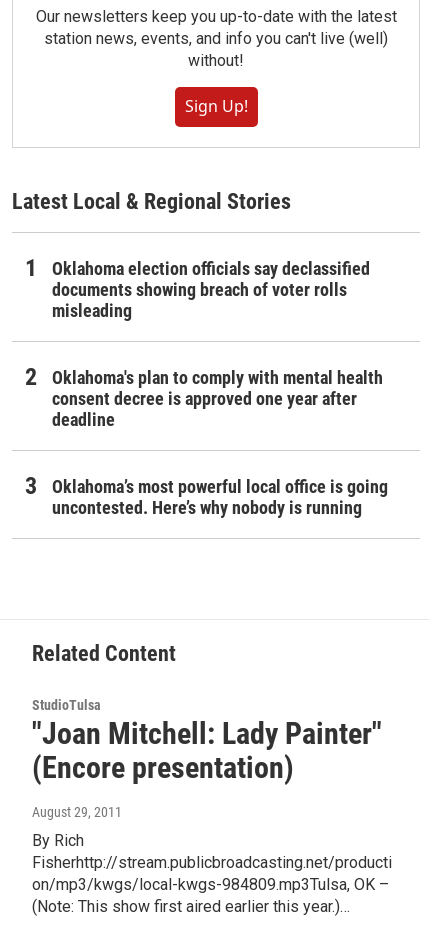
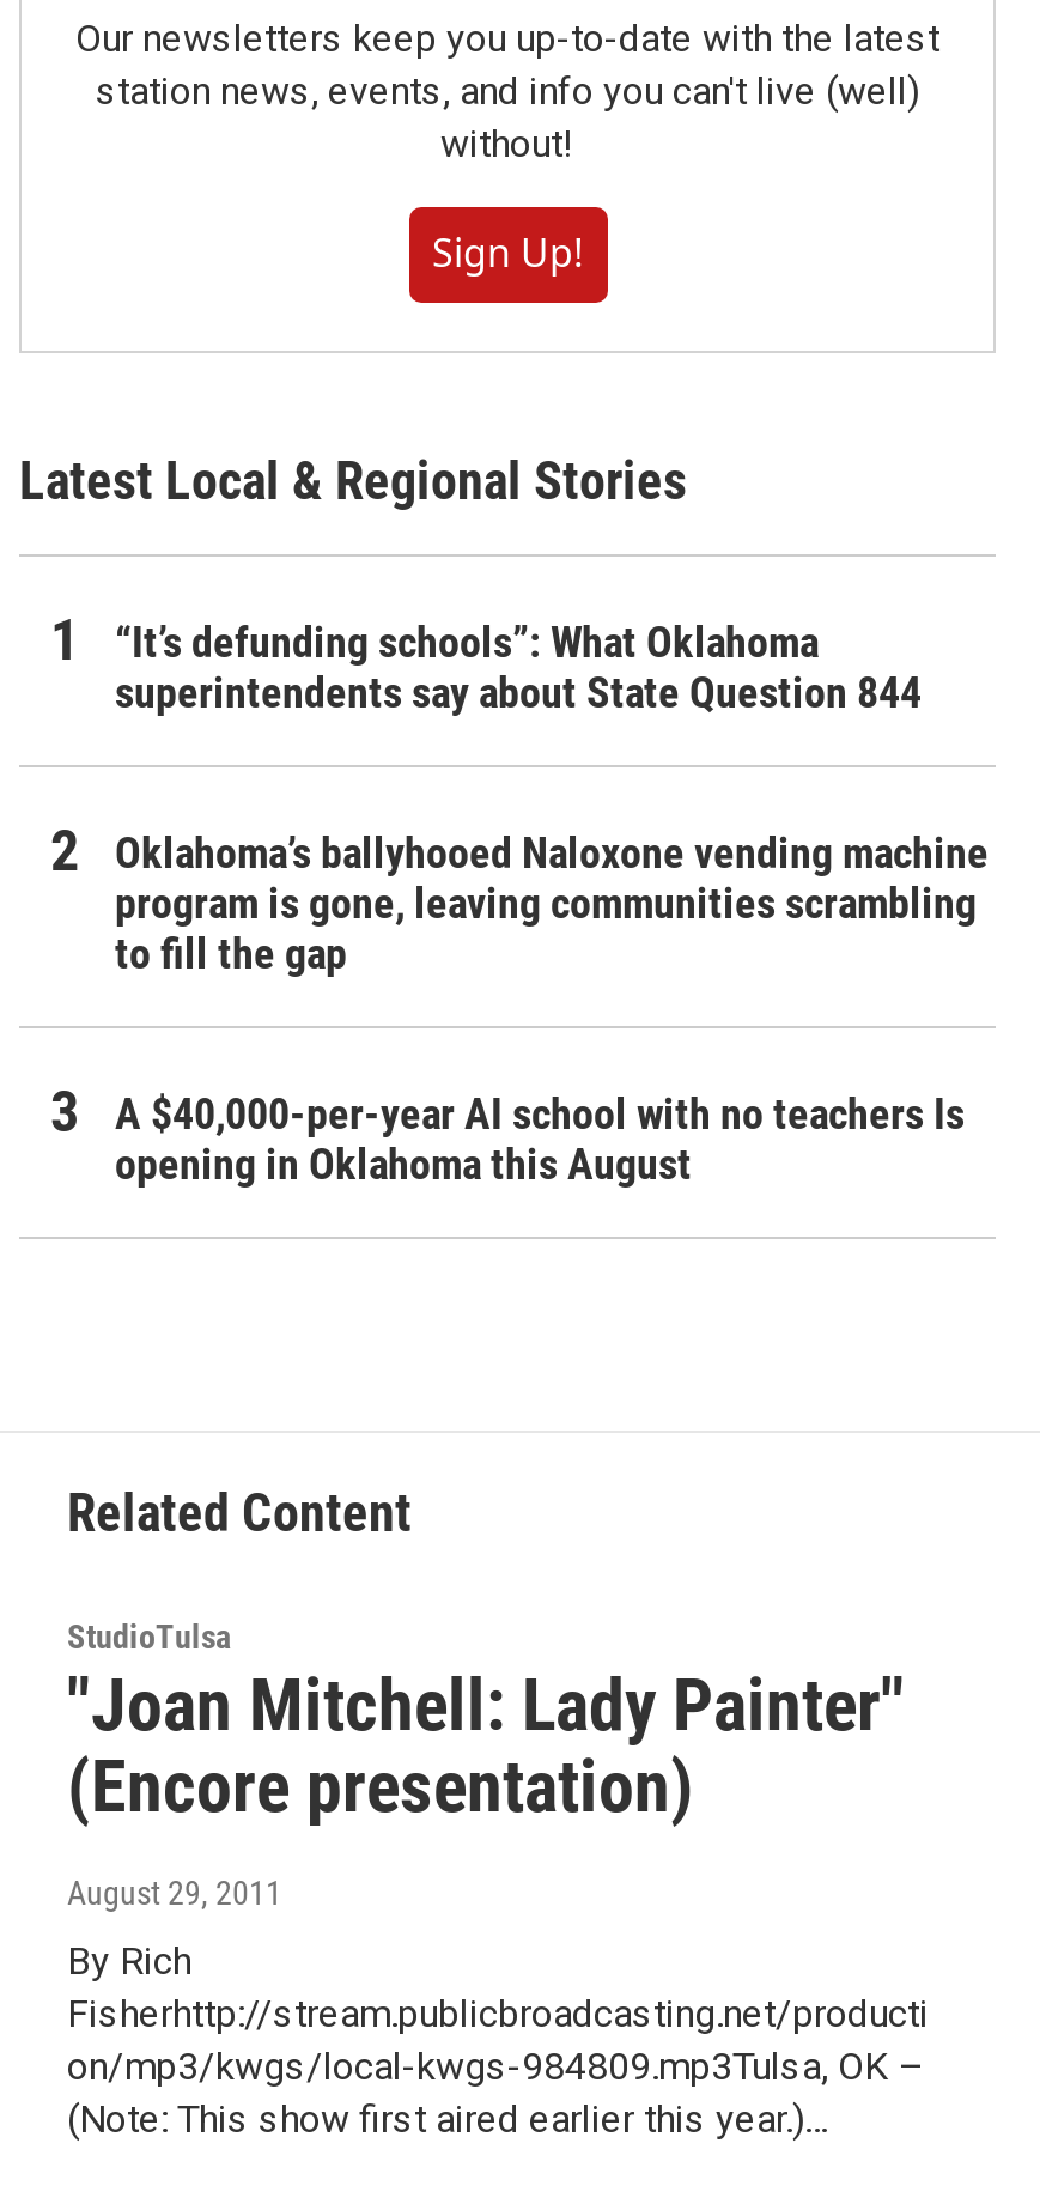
[52,258,370,321] Oklahoma election officials say declassified | documents showing breach of voter rolls | misleading -> [115,617,922,717] “It’s defunding schools”: What Oklahoma | superintendents say about State Question 844
[52,367,383,430] Oklahoma's plan to comply with mental health | consent decree is approved one year after | deadline -> [115,827,989,978] Oklahoma’s ballyhooed Naloxone vending machine | program is gone, leaving communities scrambling | to fill the gap
[52,476,388,518] Oklahoma’s most powerful local office is going | uncontested. Here’s why nobody is running -> [115,1088,965,1189] A $40,000-per-year AI school with no teachers Is | opening in Oklahoma this August

